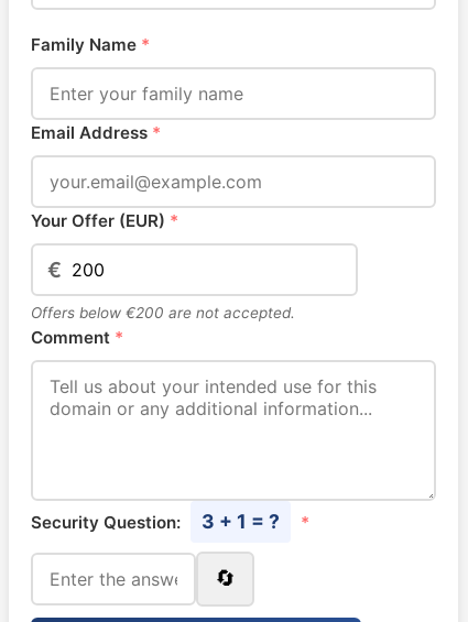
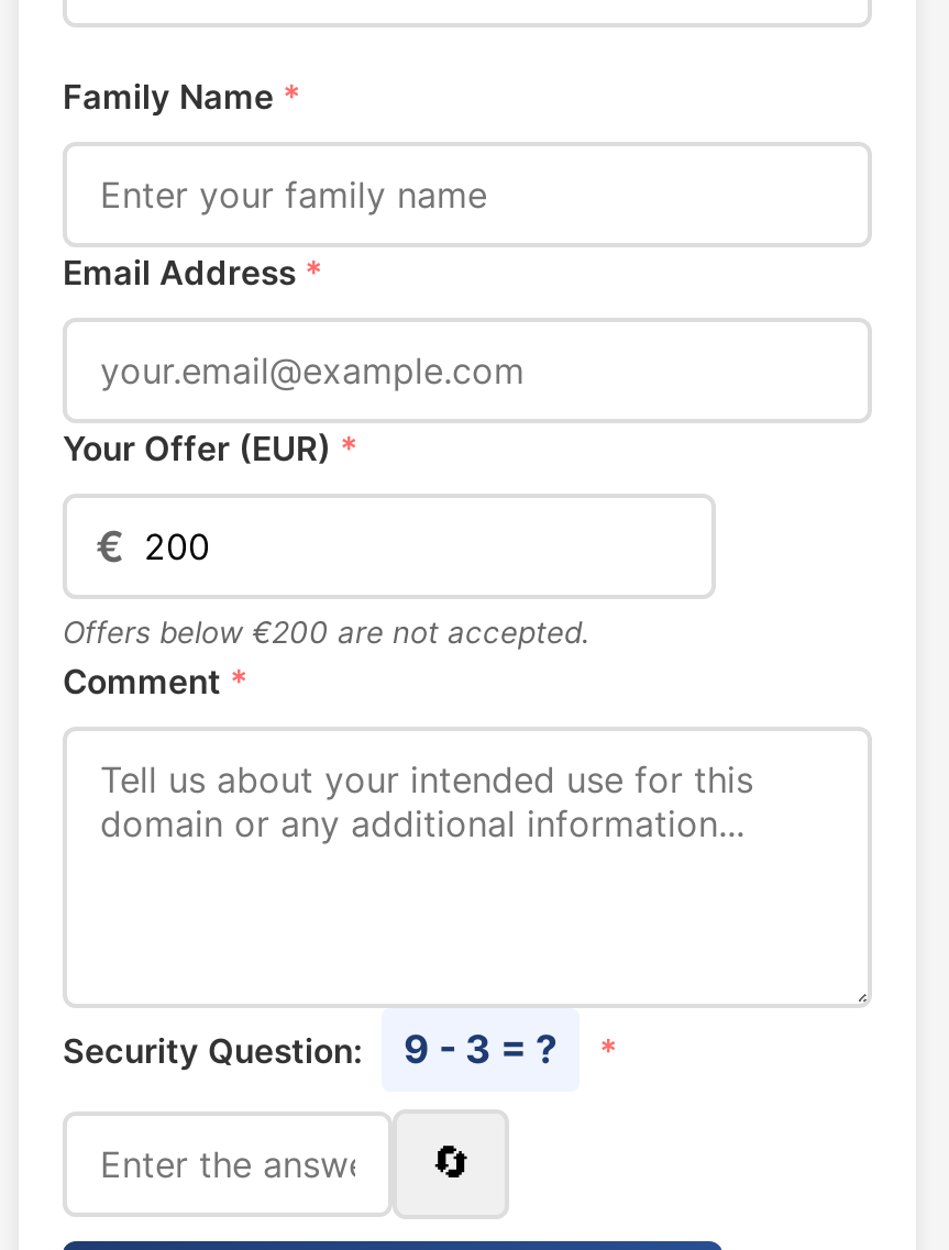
[202,510,280,533] 3 + 1 = ? -> [404,1026,558,1072] 9 - 3 = ?

